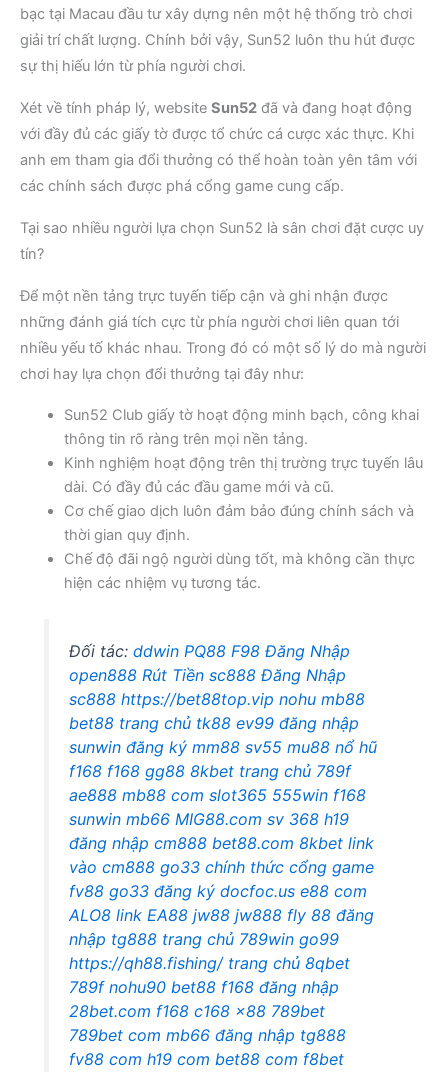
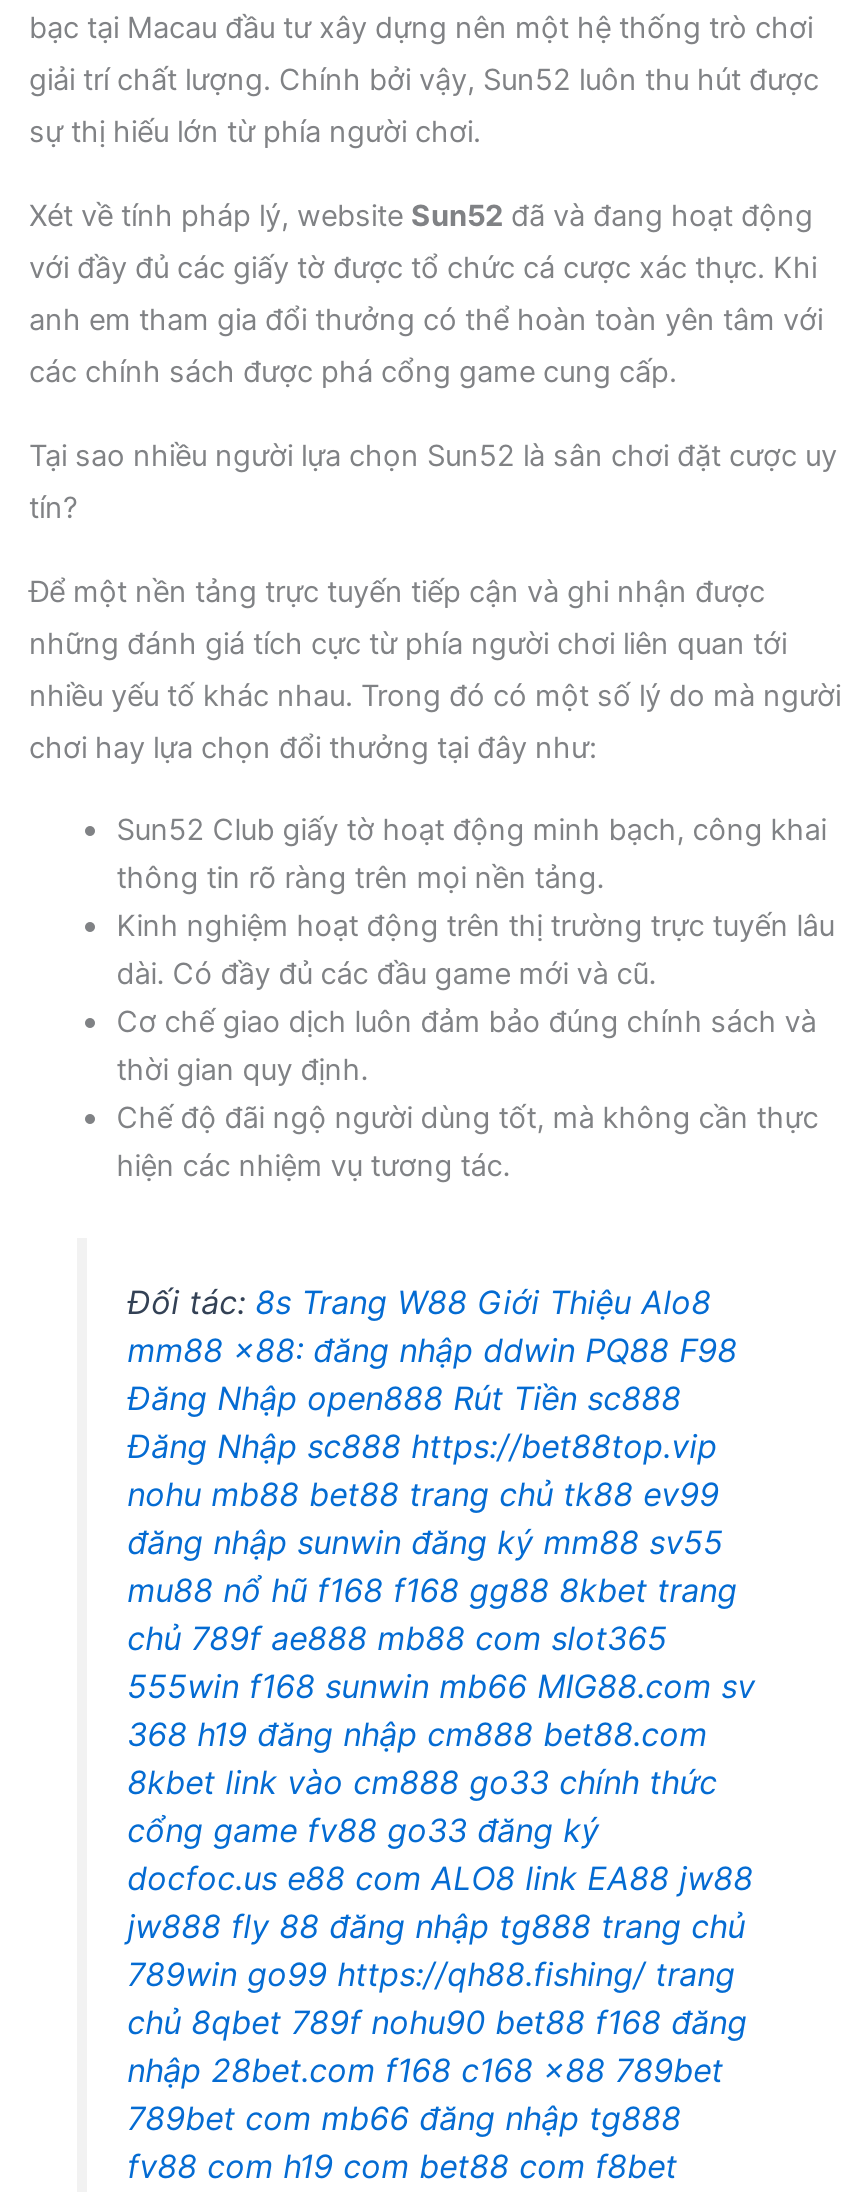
[69,641,377,1021] Đối tác: ddwin PQ88 F98 Đăng Nhập | open888 Rút Tiền sc888 Đăng Nhập | sc888 https://bet88top.vip nohu mb88 | bet88 trang chủ tk88 ev99 đăng nhập | sunwin đăng ký mm88 sv55 mu88 nổ hũ | f168 f168 gg88 8kbet trang chủ 789f | ae888 mb88 com slot365 555win f168 | sunwin mb66 MIG88.com sv 368 h19 | đăng nhập cm888 bet88.com 8kbet link | vào cm888 go33 chính thức cổng game | fv88 go33 đăng ký docfoc.us e88 com | ALO8 link EA88 jw88 jw888 fly 88 đăng | nhập tg888 trang chủ 789win go99 | https://qh88.fishing/ trang chủ 8qbet | 789f nohu90 bet88 f168 đăng nhập | 28bet.com f168 c168 x88 789bet -> [127,1282,755,2090] Đối tác: 8s Trang W88 Giới Thiệu Alo8 | mm88 x88: đăng nhập ddwin PQ88 F98 | Đăng Nhập open888 Rút Tiền sc888 | Đăng Nhập sc888 https://bet88top.vip | nohu mb88 bet88 trang chủ tk88 ev99 | đăng nhập sunwin đăng ký mm88 sv55 | mu88 nổ hũ f168 f168 gg88 8kbet trang | chủ 789f ae888 mb88 com slot365 | 555win f168 sunwin mb66 MIG88.com sv | 368 h19 đăng nhập cm888 bet88.com | 8kbet link vào cm888 go33 chính thức | cổng game fv88 go33 đăng ký | docfoc.us e88 com ALO8 link EA88 jw88 | jw888 fly 88 đăng nhập tg888 trang chủ | 789win go99 https://qh88.fishing/ trang | chủ 8qbet 789f nohu90 bet88 f168 đăng | nhập 28bet.com f168 c168 x88 789bet

